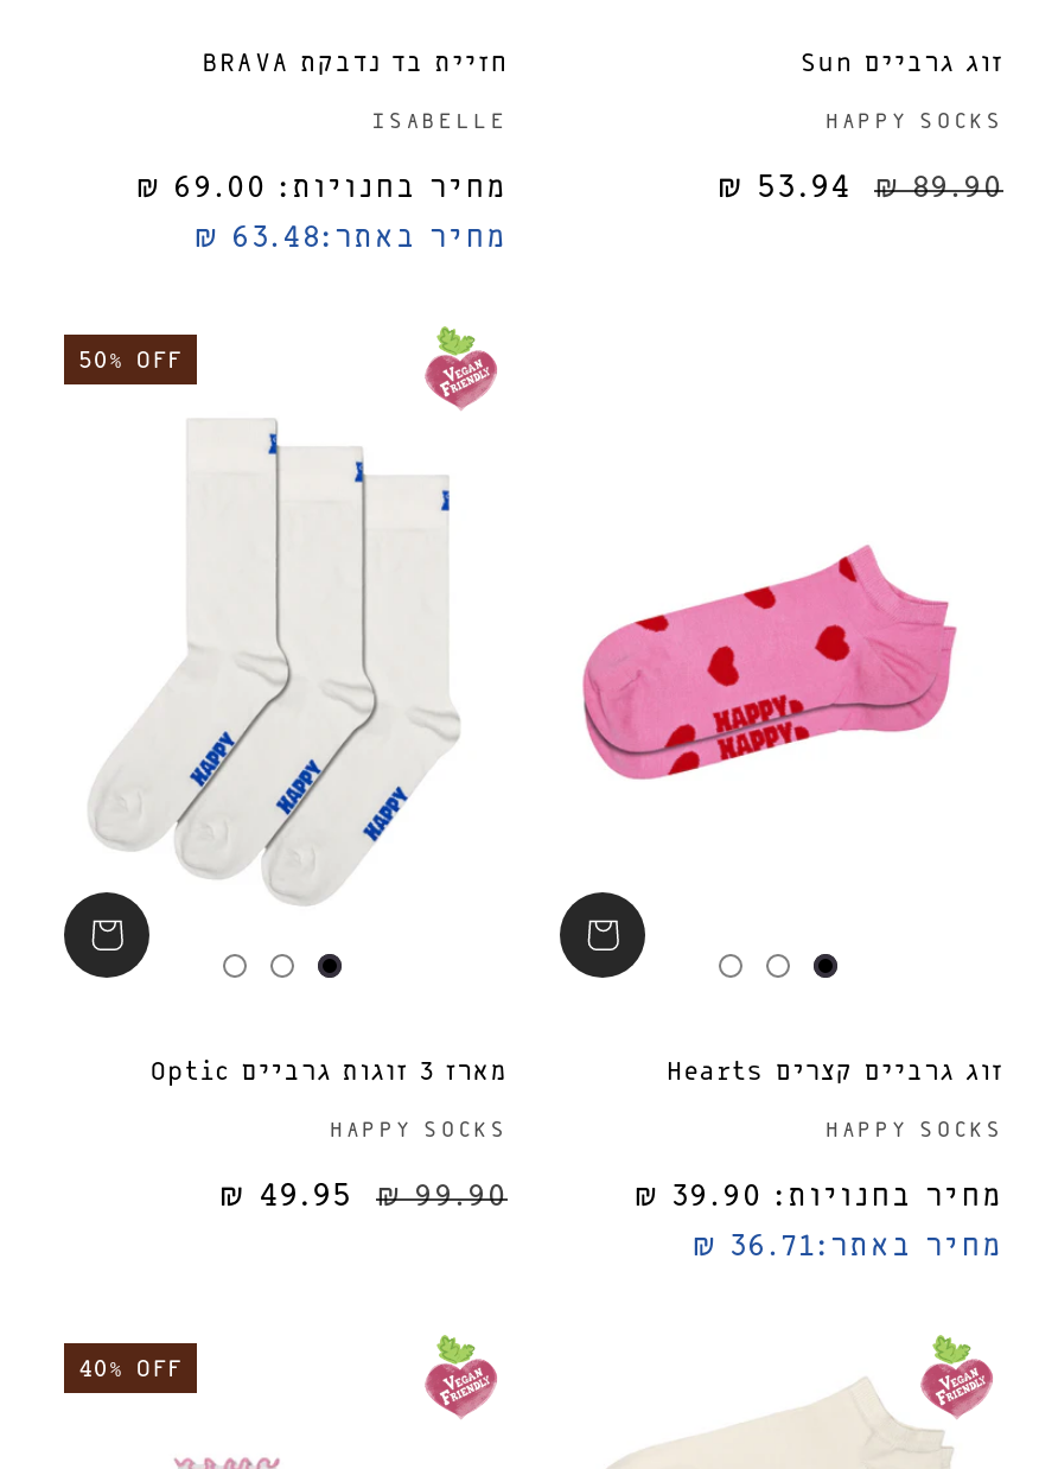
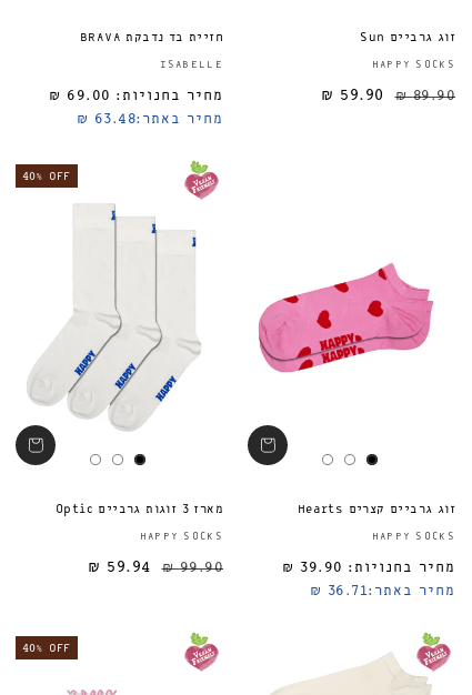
[757,173,850,204] 53.94 ₪ -> [340,89,384,103] 59.90 ₪
[78,349,182,373] 50% OFF -> [22,171,71,182] 40% OFF
[259,1181,352,1212] 49.95 ₪ -> [107,560,150,575] 59.94 ₪

